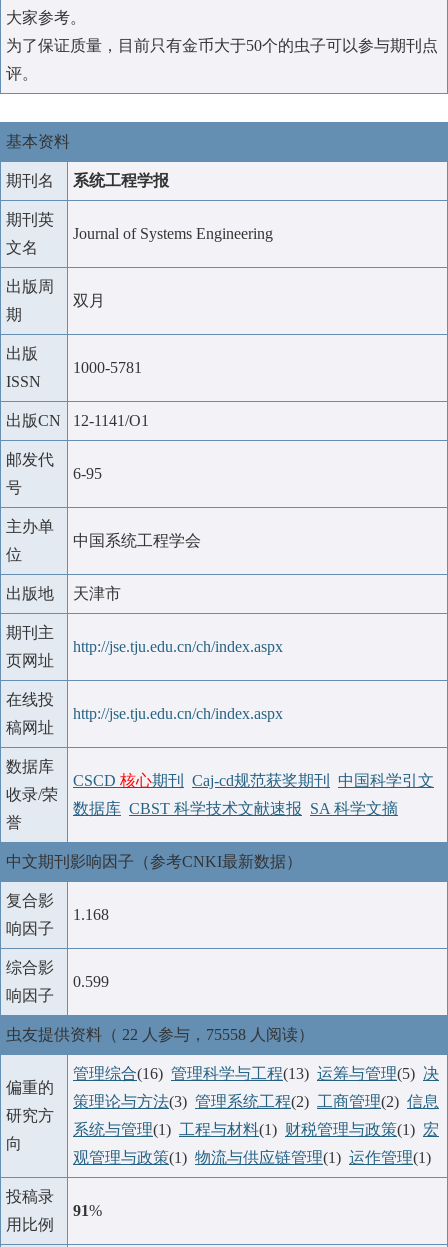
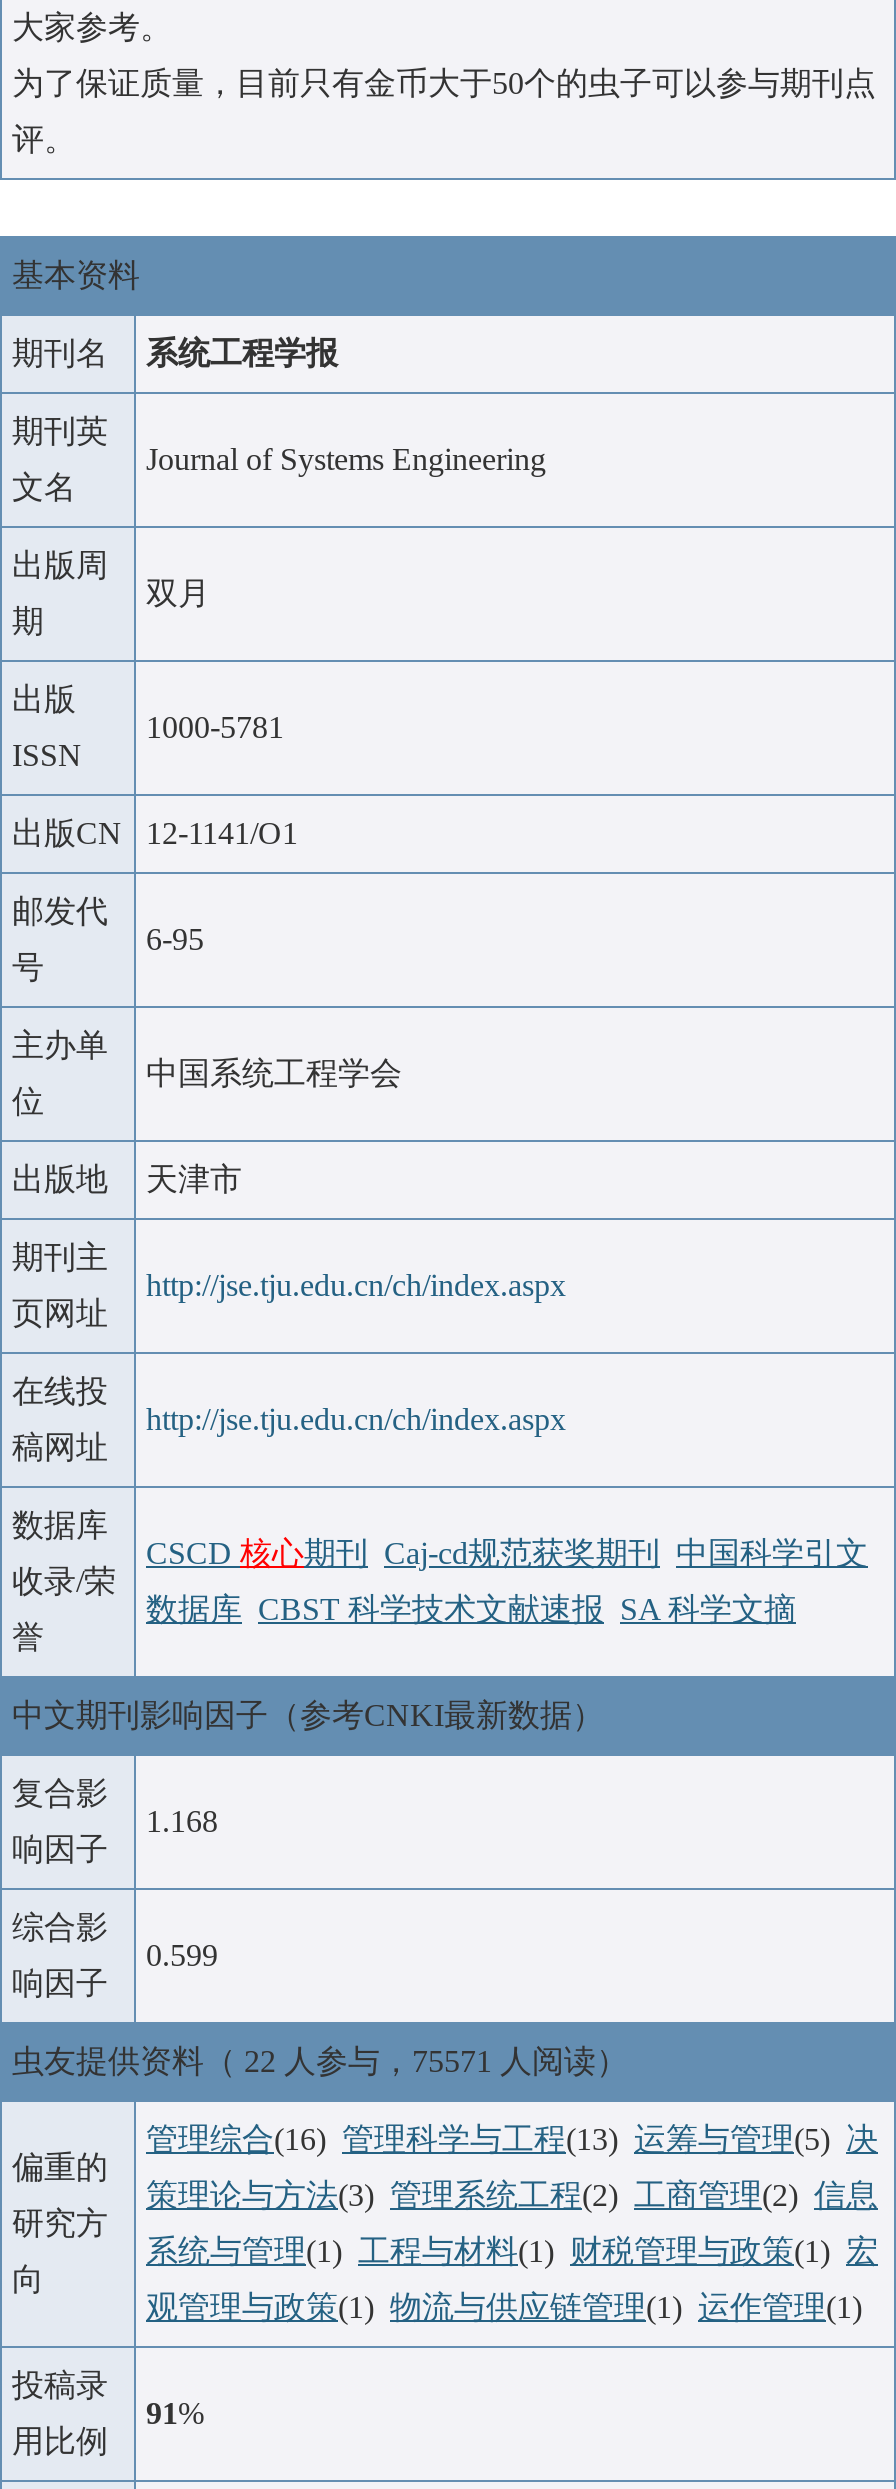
[6,1026,314,1043] 虫友提供资料（ 22 人参与，75558 人阅读） -> [12,2044,628,2078] 虫友提供资料（ 22 人参与，75571 人阅读）

